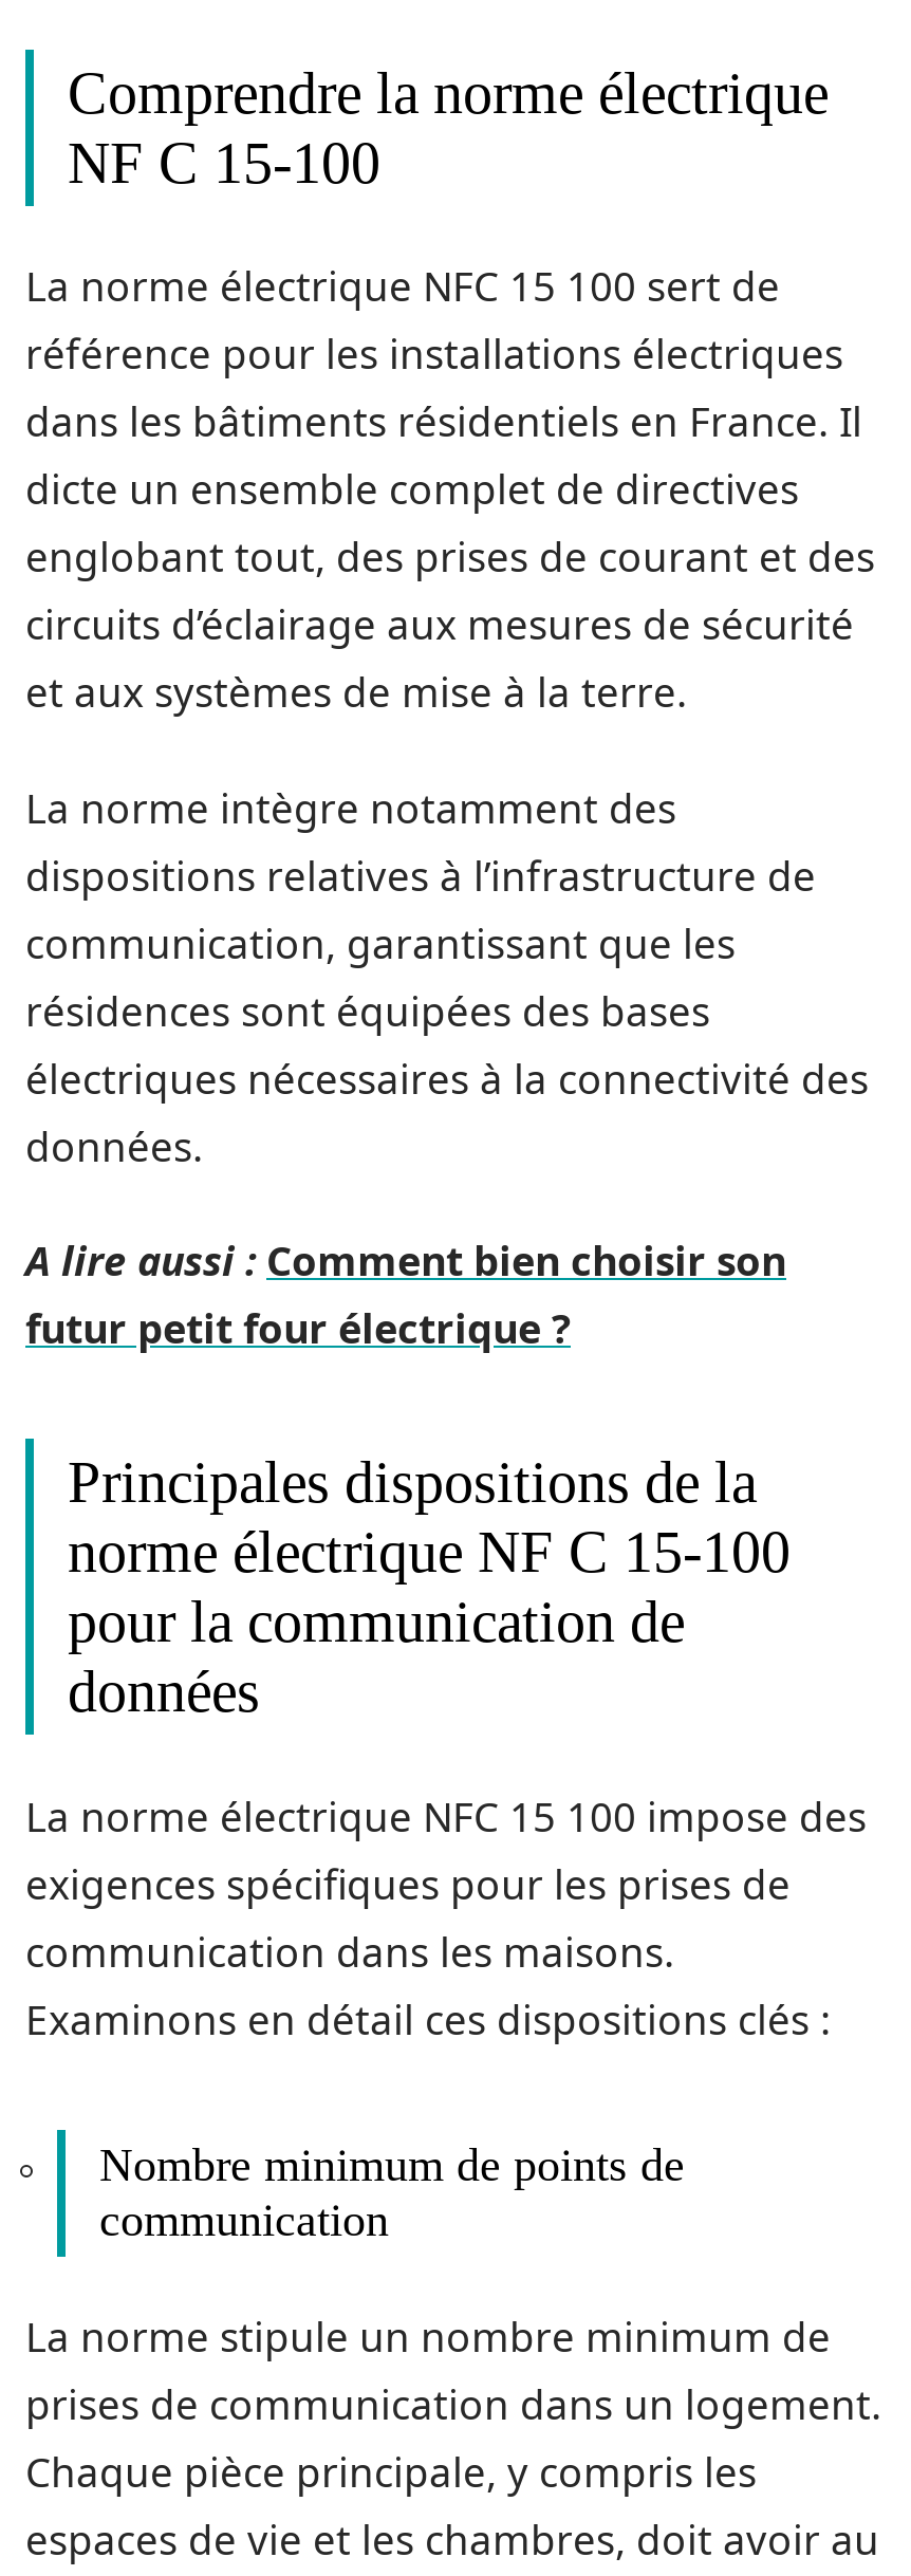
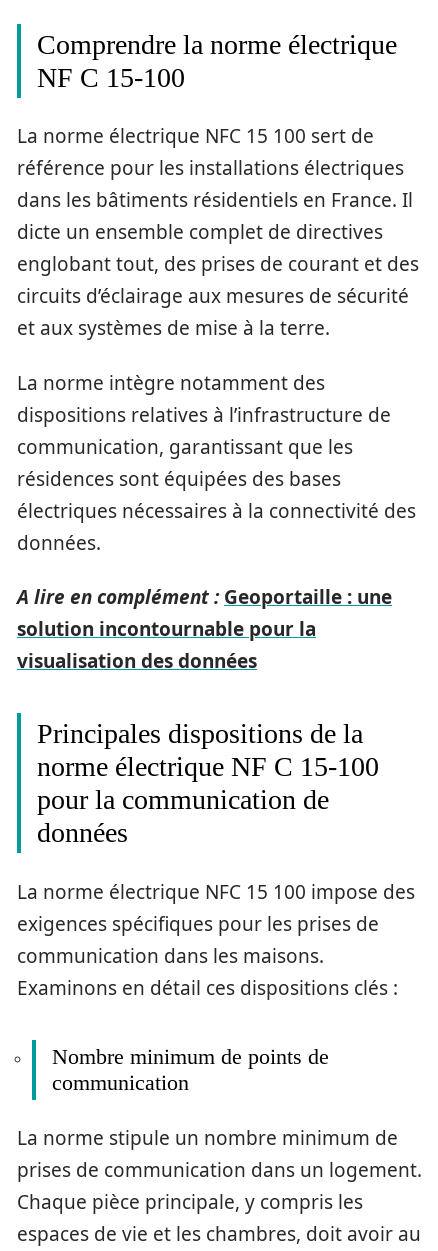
[25,1234,786,1356] A lire aussi : Comment bien choisir son | futur petit four électrique ? -> [17,584,392,674] A lire en complément : Geoportaille : une | solution incontournable pour la | visualisation des données

